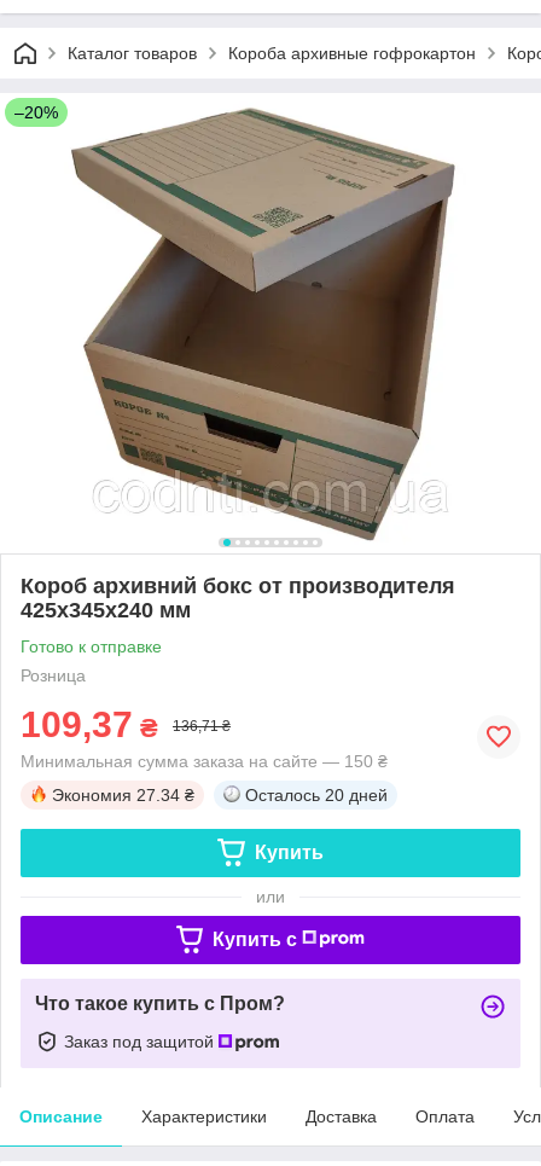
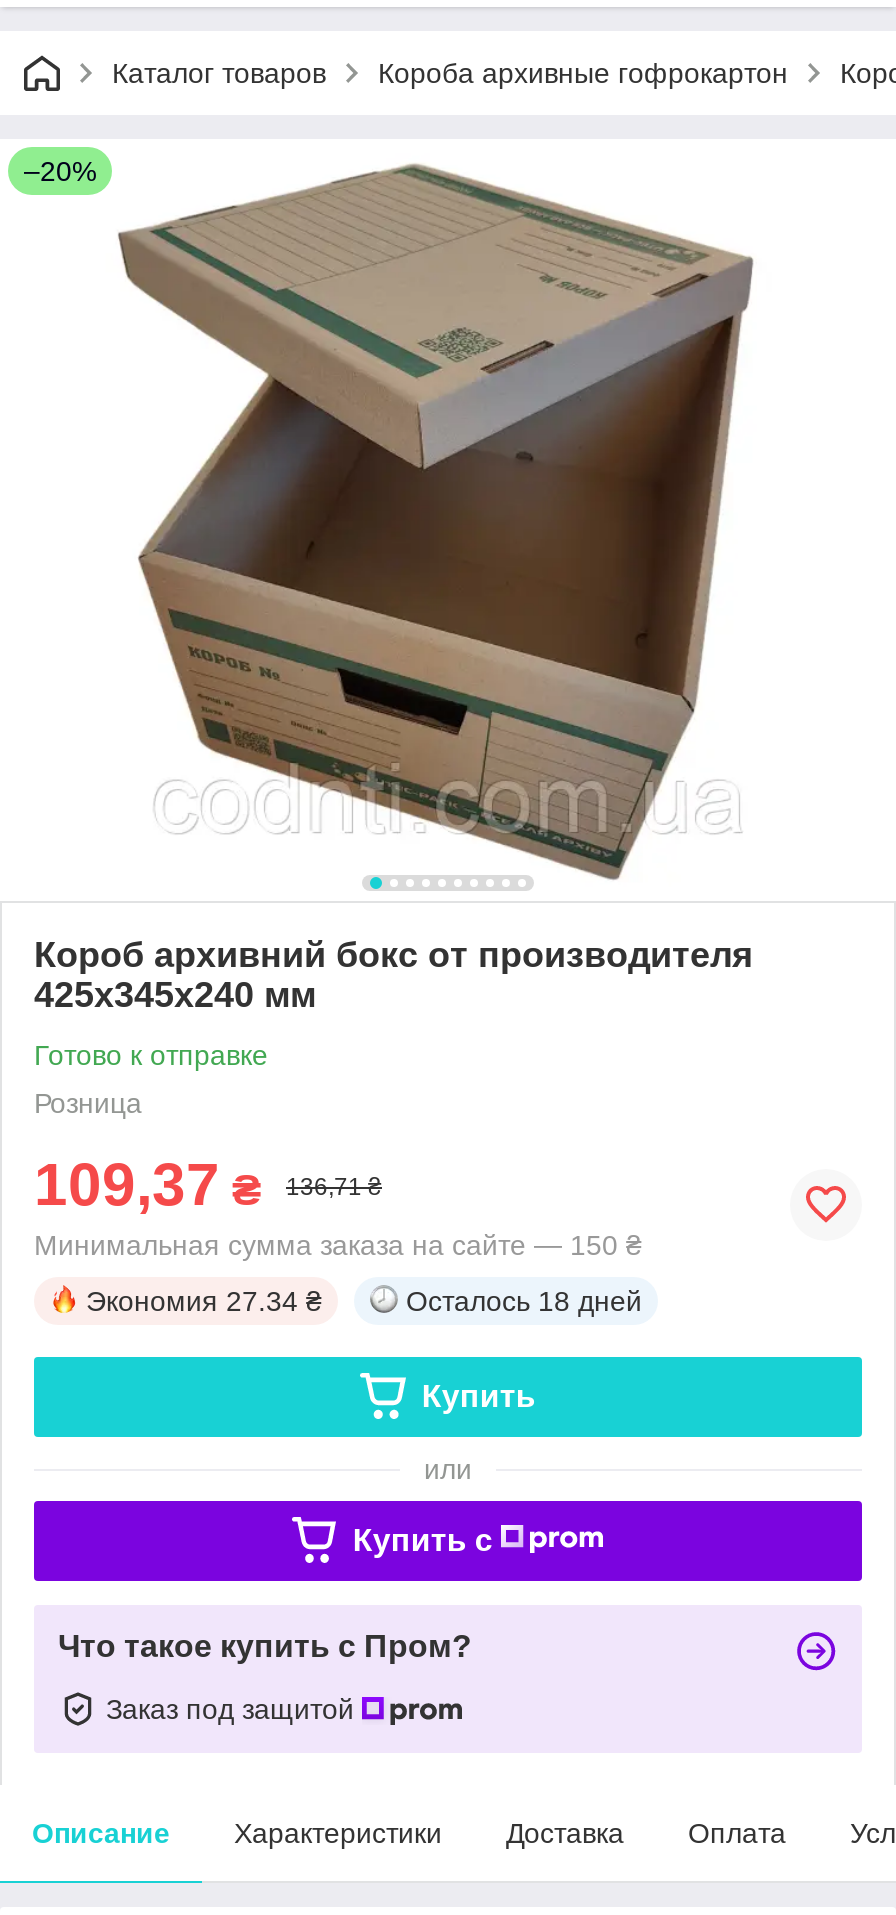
[245,785,388,804] Осталось 20 дней -> [406,1285,642,1317] Осталось 18 дней

